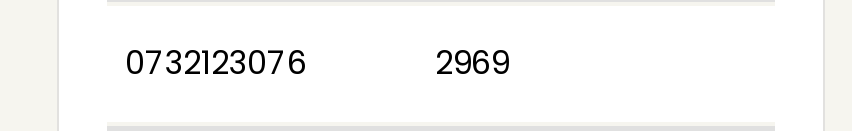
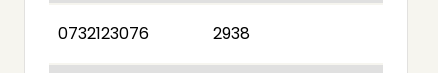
[435,40,509,86] 2969 -> [213,22,250,45] 2938

